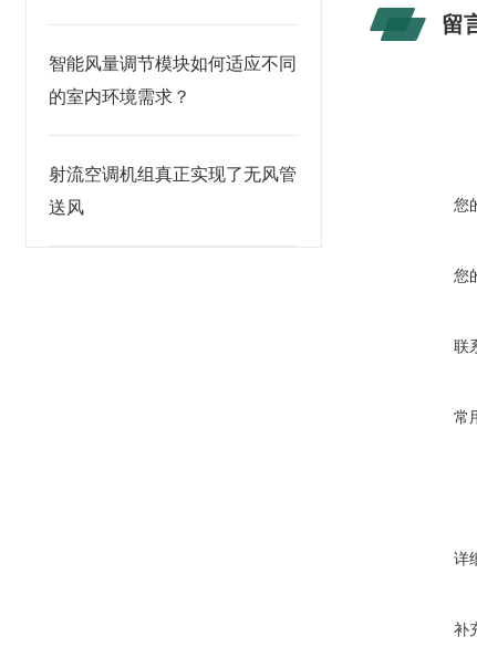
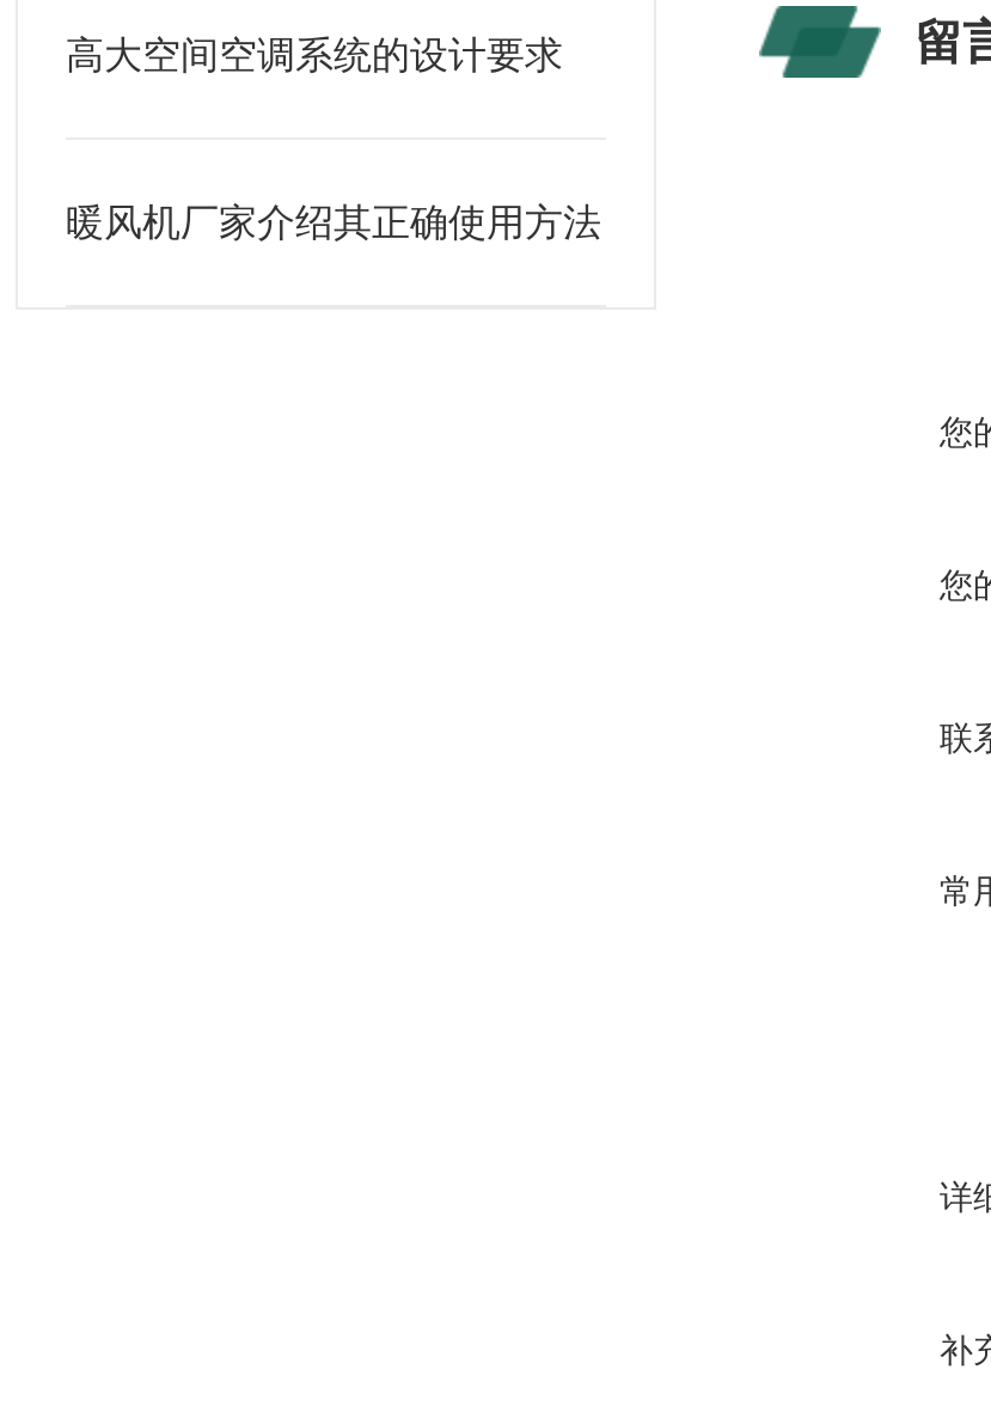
[49,54,297,106] 智能风量调节模块如何适应不同 | 的室内环境需求？ -> [66,35,563,75] 高大空间空调系统的设计要求
[49,165,297,217] 射流空调机组真正实现了无风管 | 送风 -> [66,202,601,243] 暖风机厂家介绍其正确使用方法

